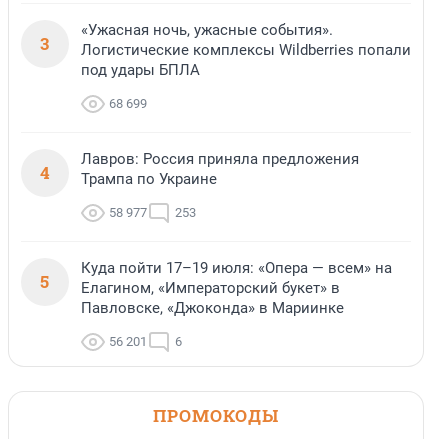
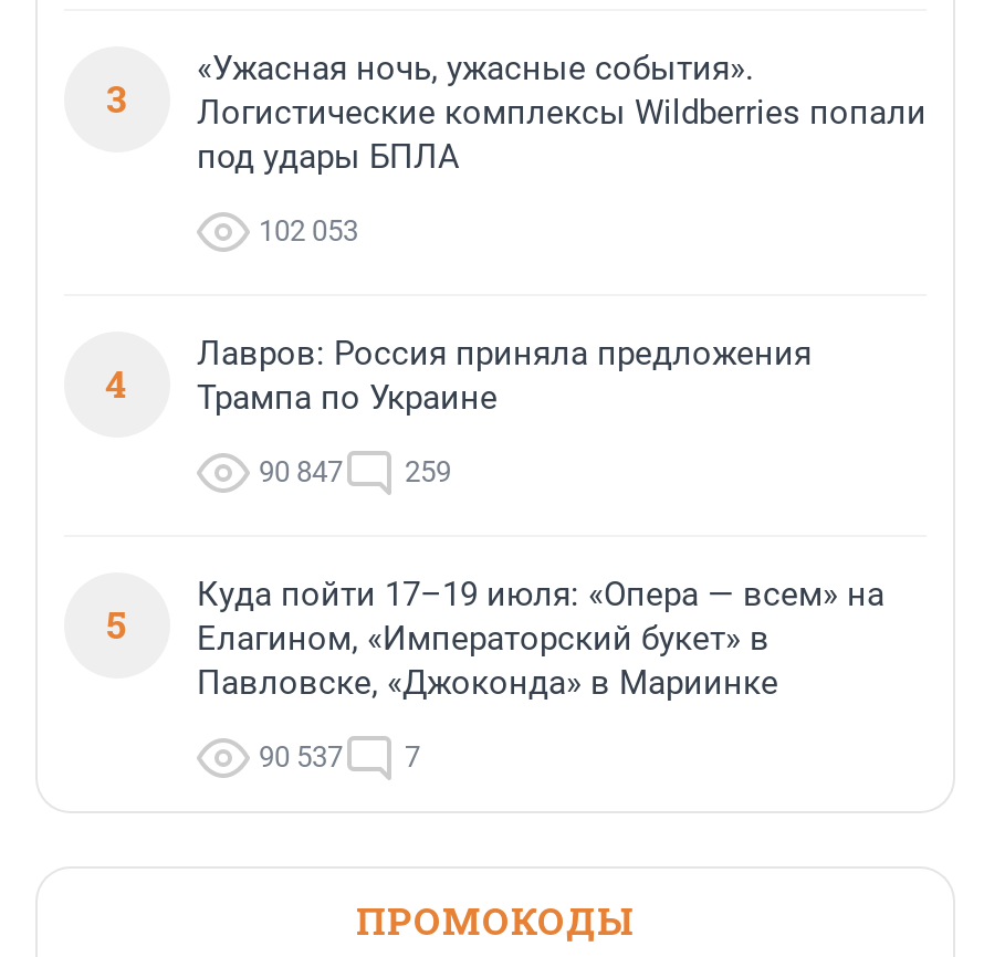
[109,96,147,111] 68 699 -> [259,215,358,248] 102 053
[109,205,147,220] 58 977 -> [259,456,343,489] 90 847
[175,205,196,220] 253 -> [405,456,451,489] 259
[109,334,147,349] 56 201 -> [259,741,343,774] 90 537
[175,334,182,349] 6 -> [405,741,420,774] 7

